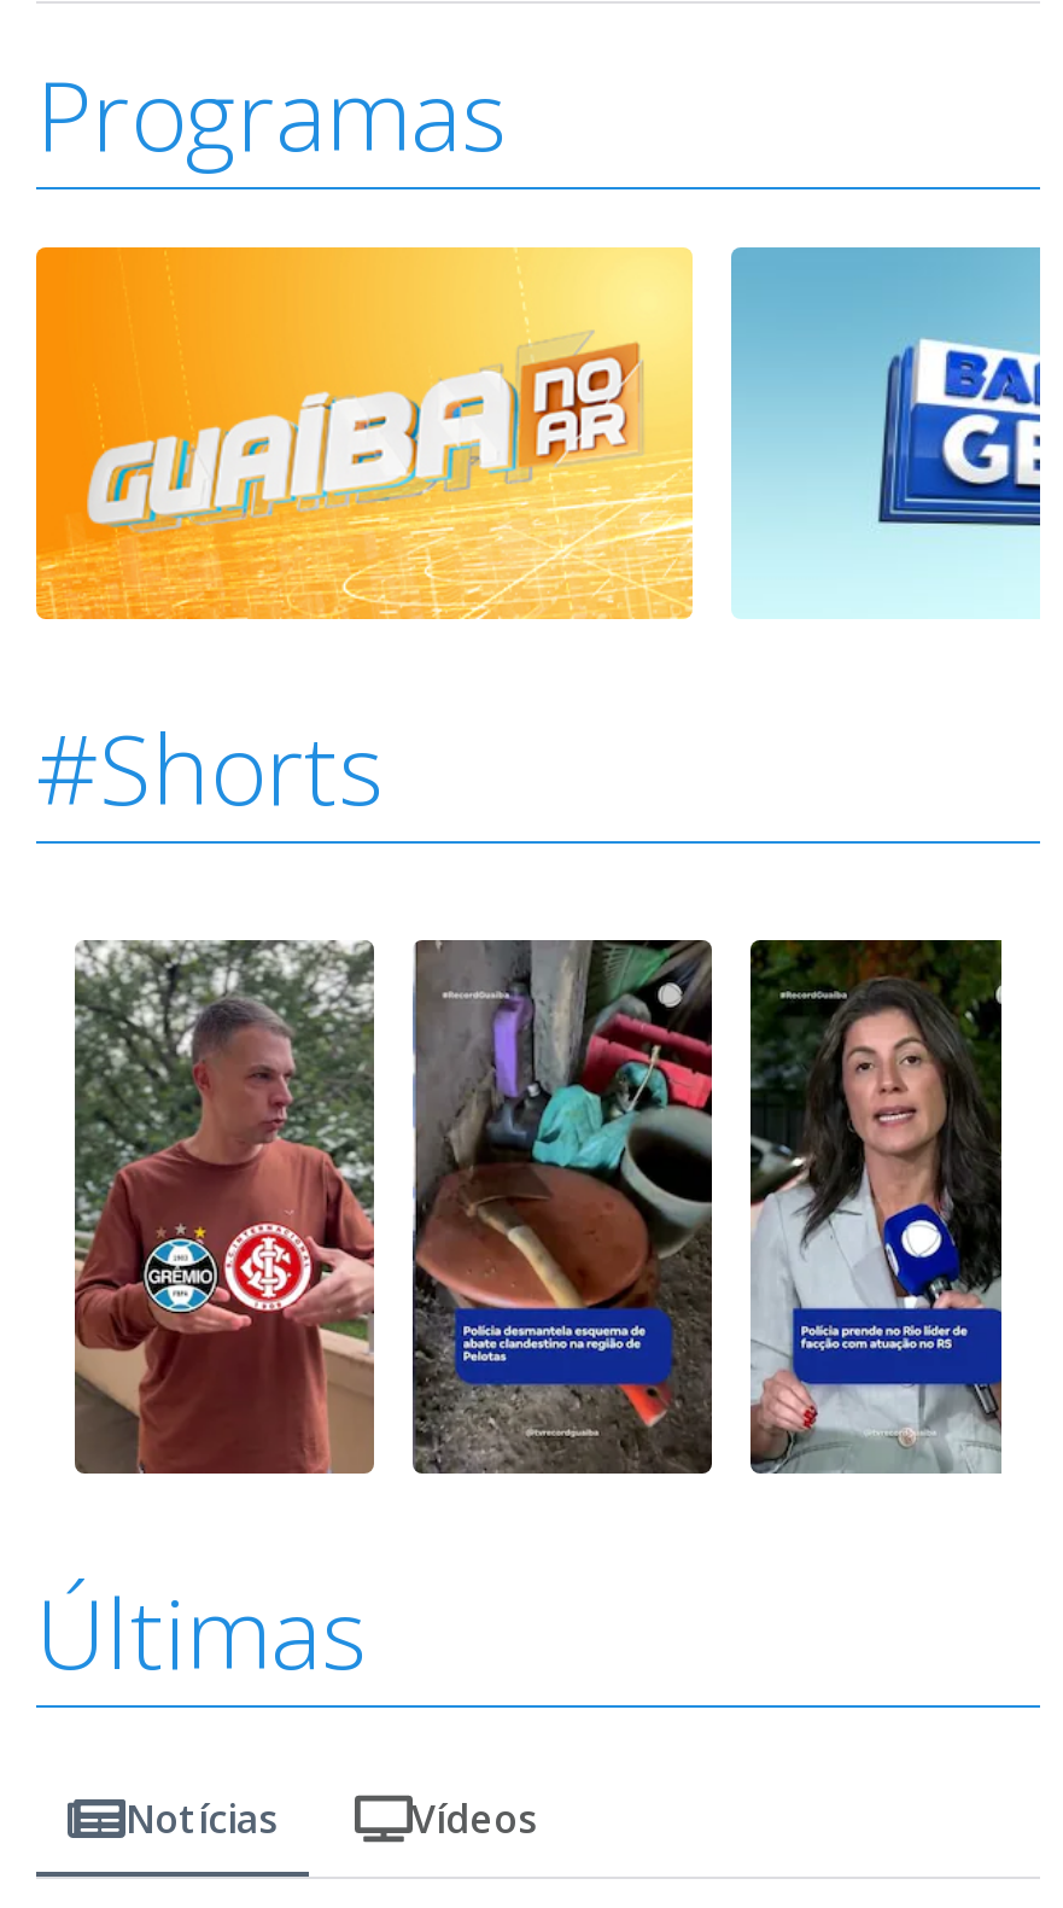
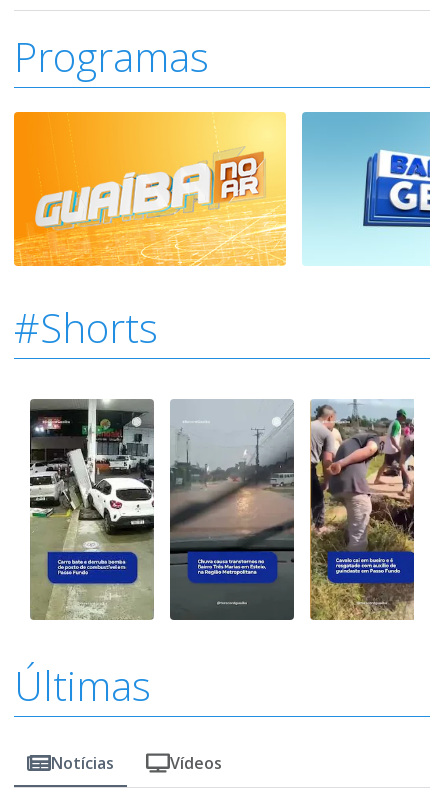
[72,938,376,1476] [image] -> [29,398,155,620] [image]
[413,938,714,1474] [image] -> [169,399,295,619] [image]
[748,938,1004,1474] [image] -> [309,399,415,621] [image]

